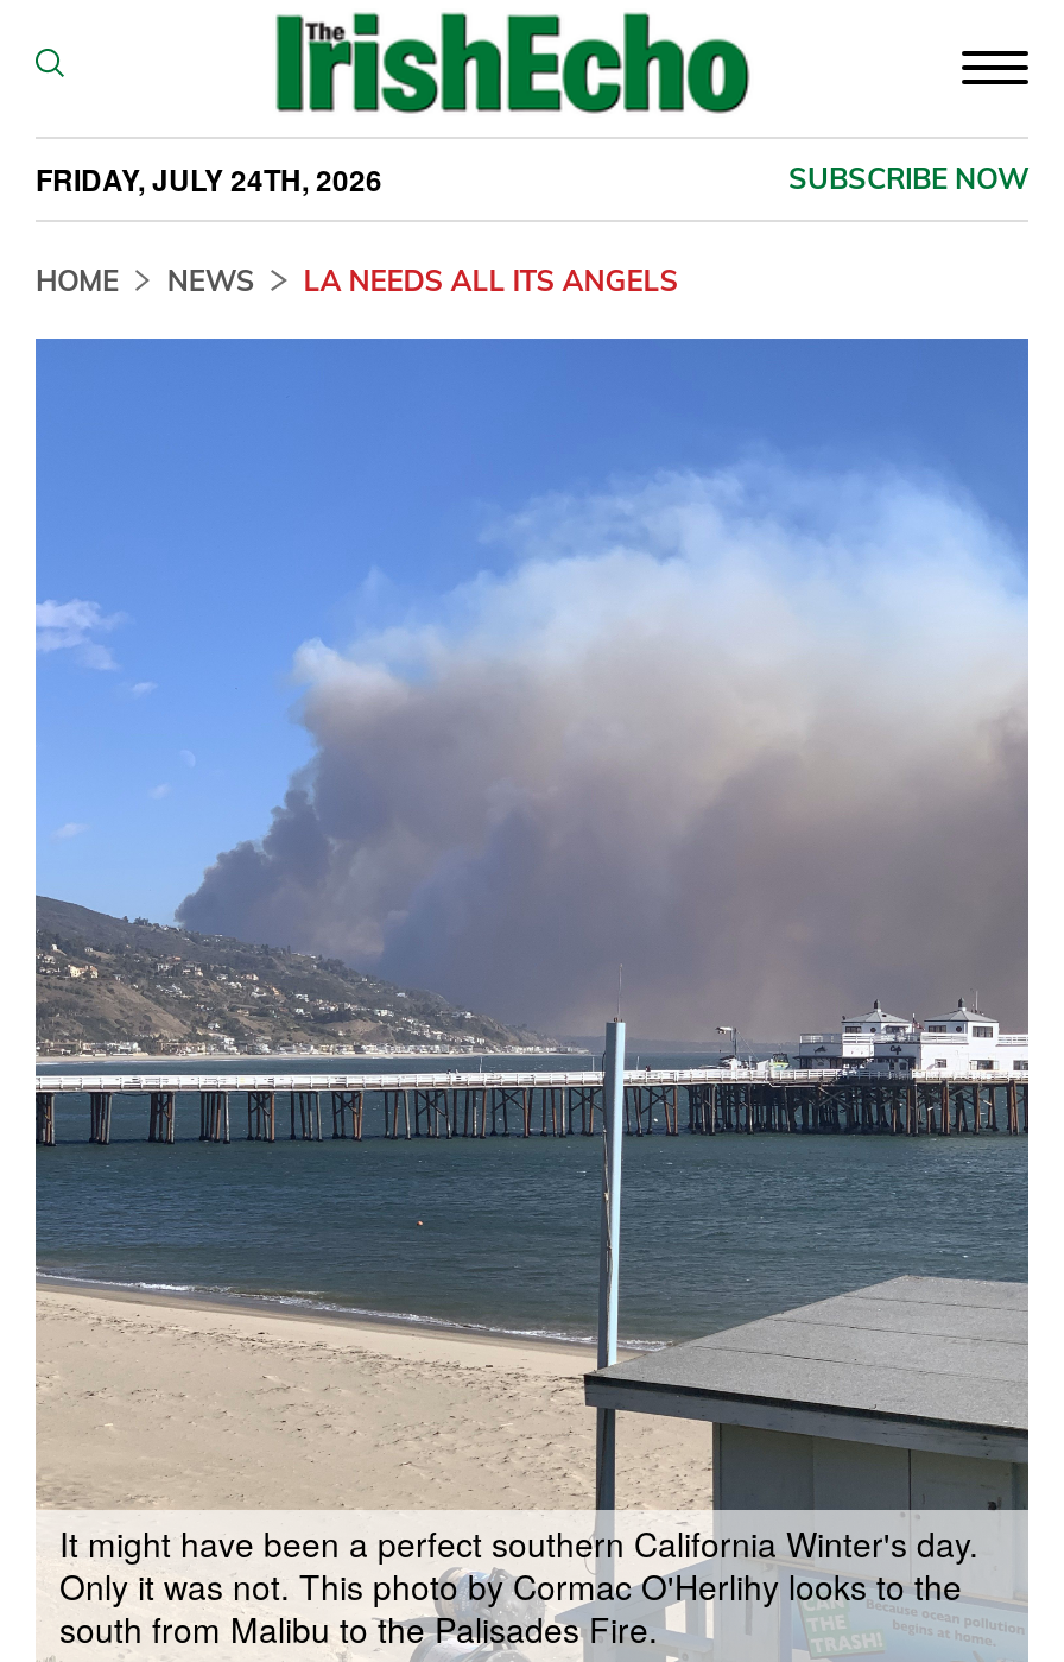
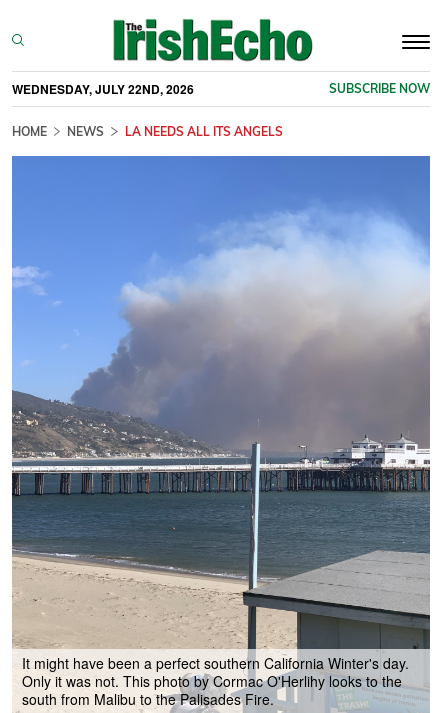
[36,158,382,200] FRIDAY, JULY 24TH, 2026 -> [12,80,194,98] WEDNESDAY, JULY 22ND, 2026

